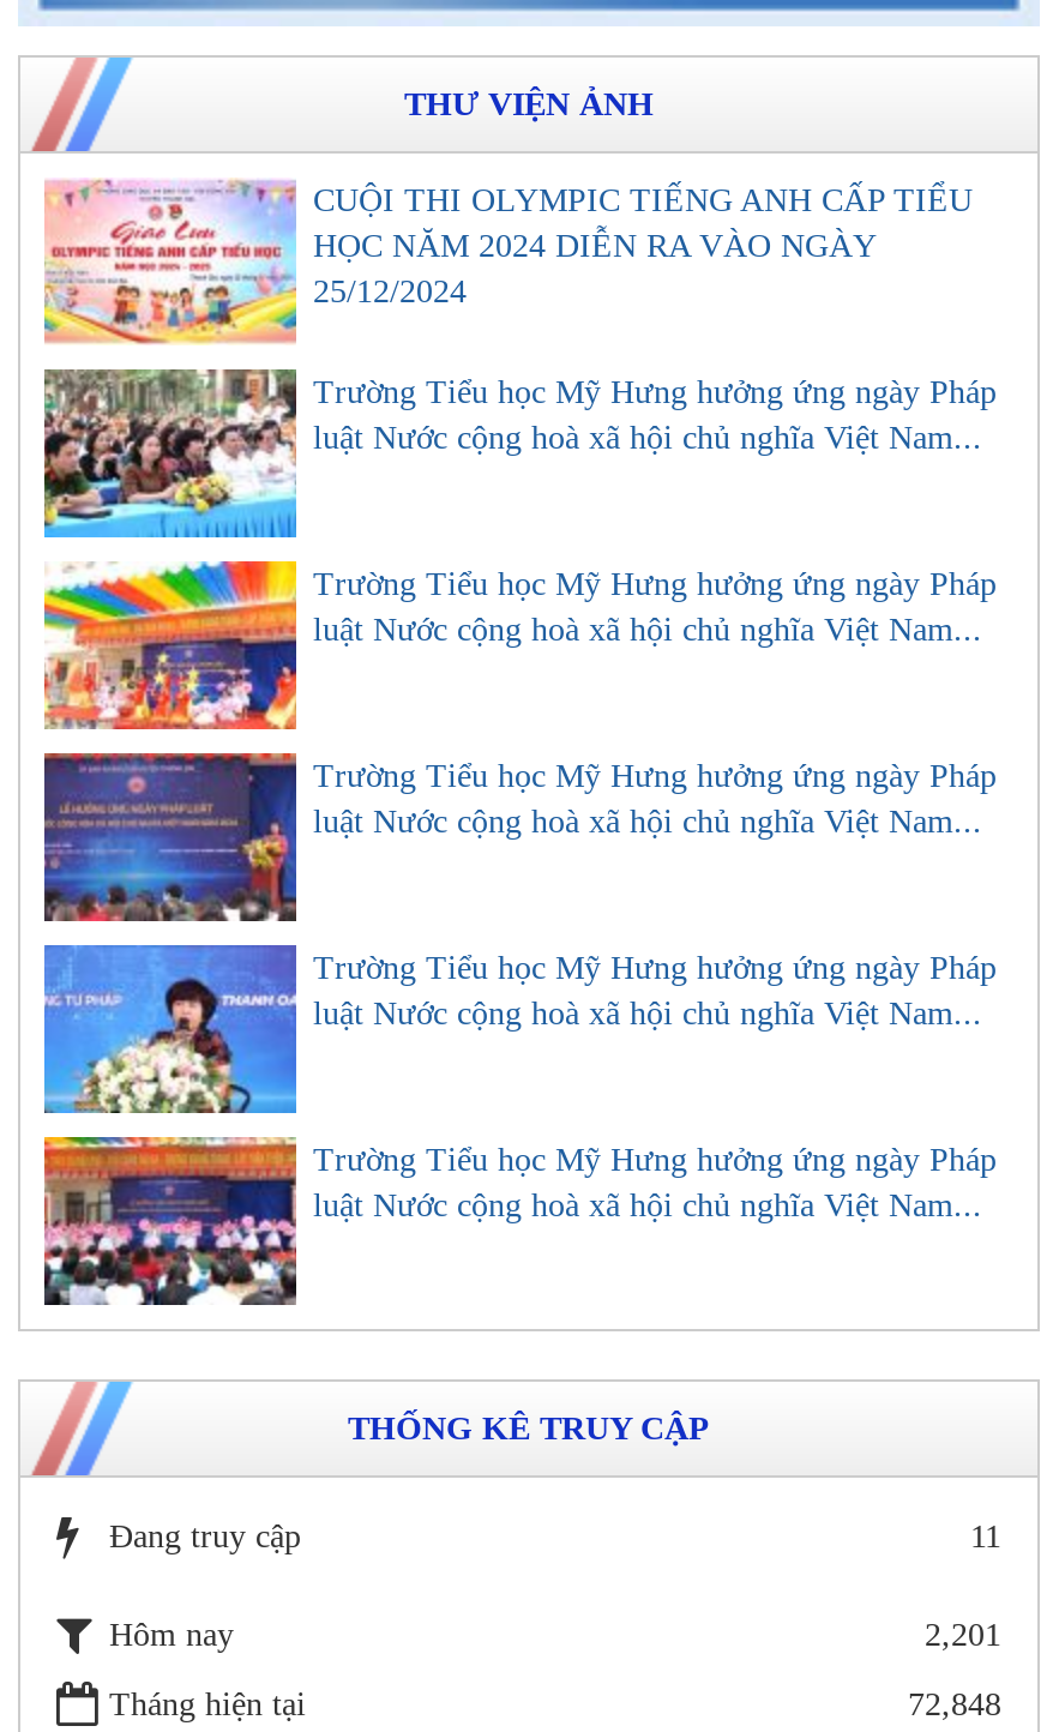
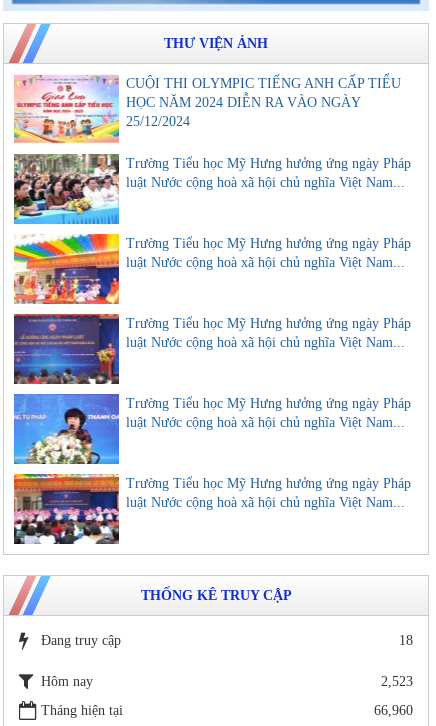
[970,1518,1001,1554] 11 -> [399,633,413,648] 18
[925,1616,1001,1652] 2,201 -> [381,674,413,689] 2,523
[908,1685,1001,1721] 72,848 -> [374,703,413,718] 66,960

